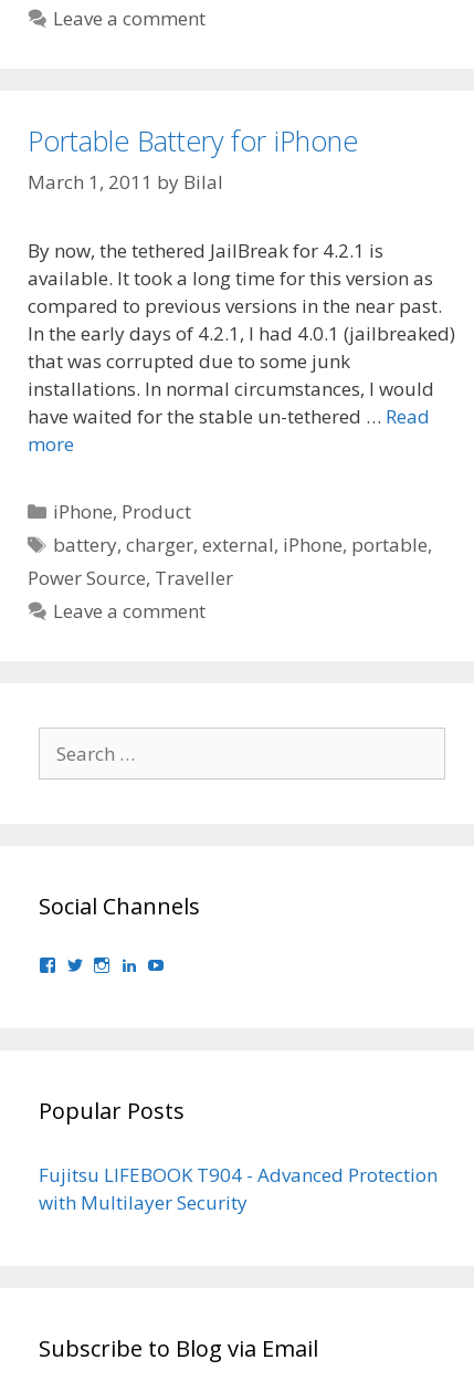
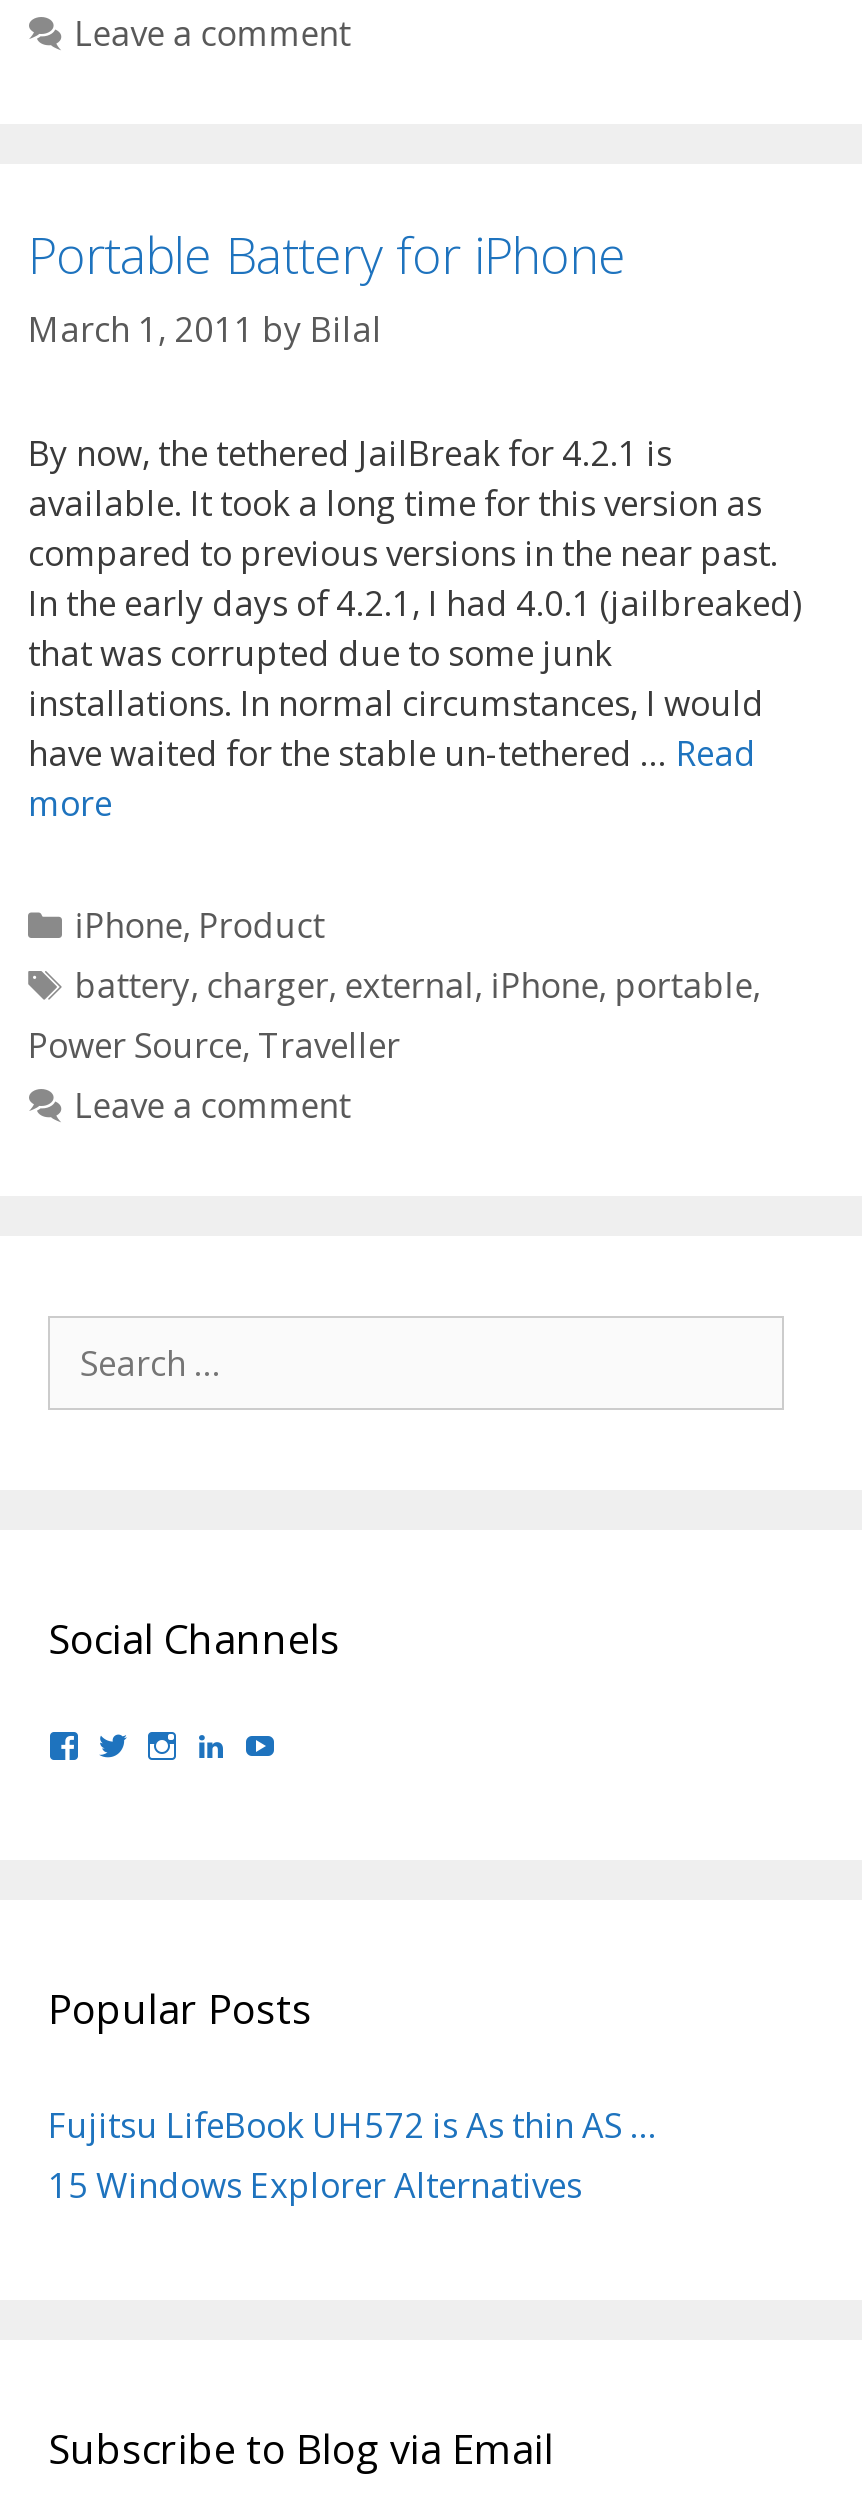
[39,1162,438,1215] Fujitsu LIFEBOOK T904 - Advanced Protection | with Multilayer Security -> [48,2102,658,2208] Fujitsu LifeBook UH572 is As thin AS … | 15 Windows Explorer Alternatives

